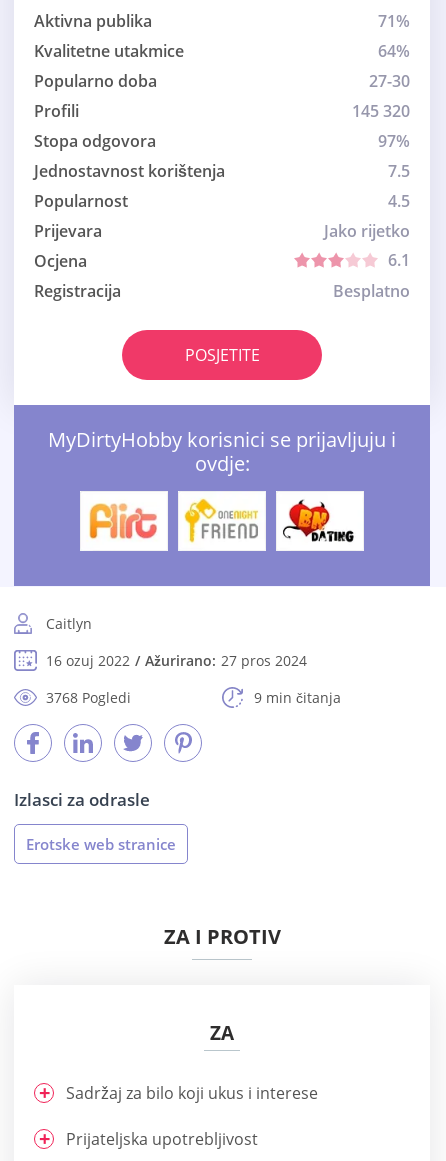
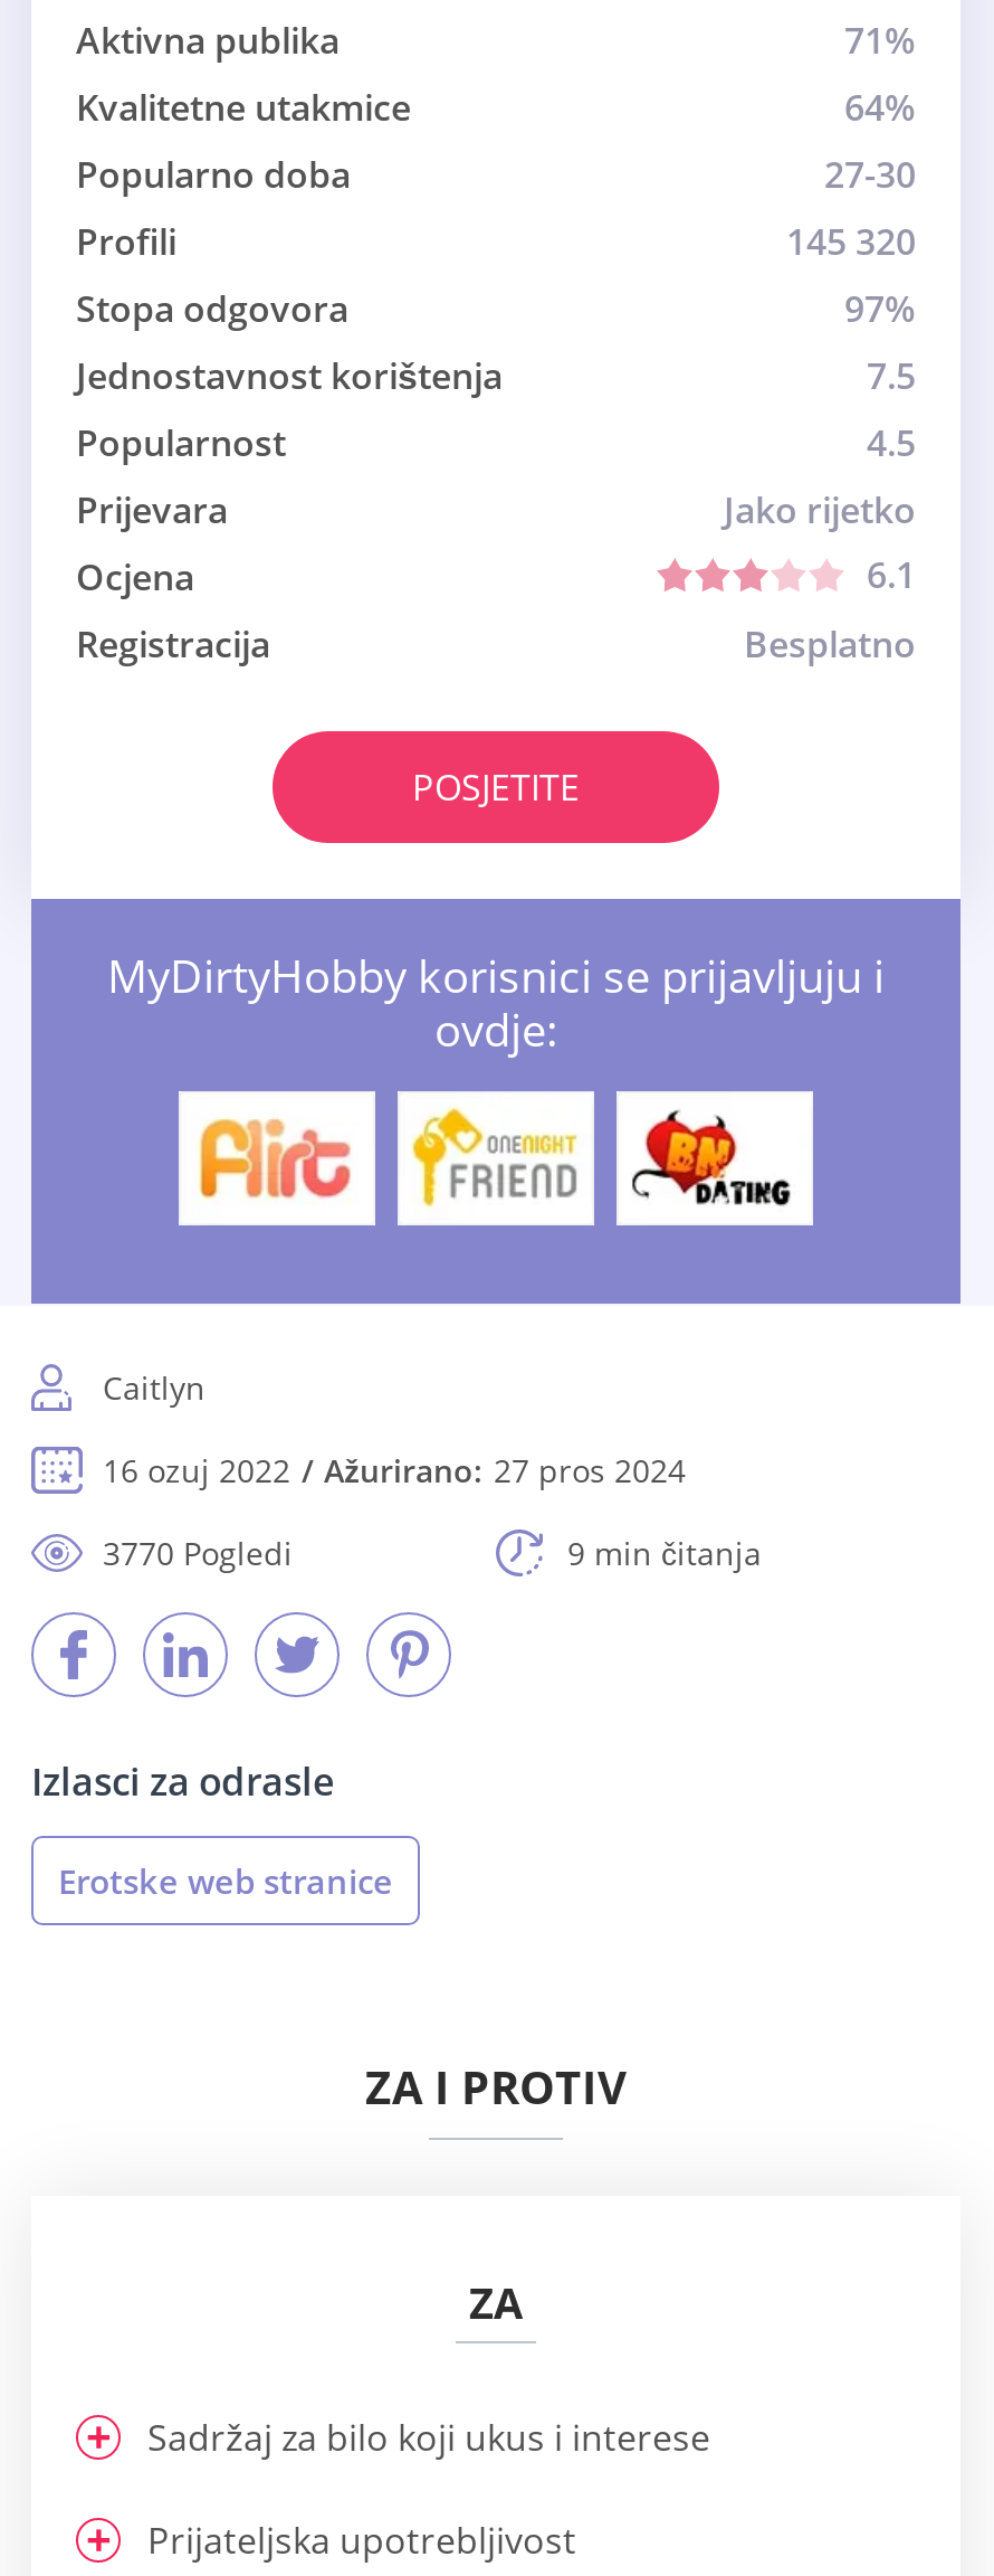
[46,688,131,707] 3768 Pogledi -> [103,1532,293,1575] 3770 Pogledi

